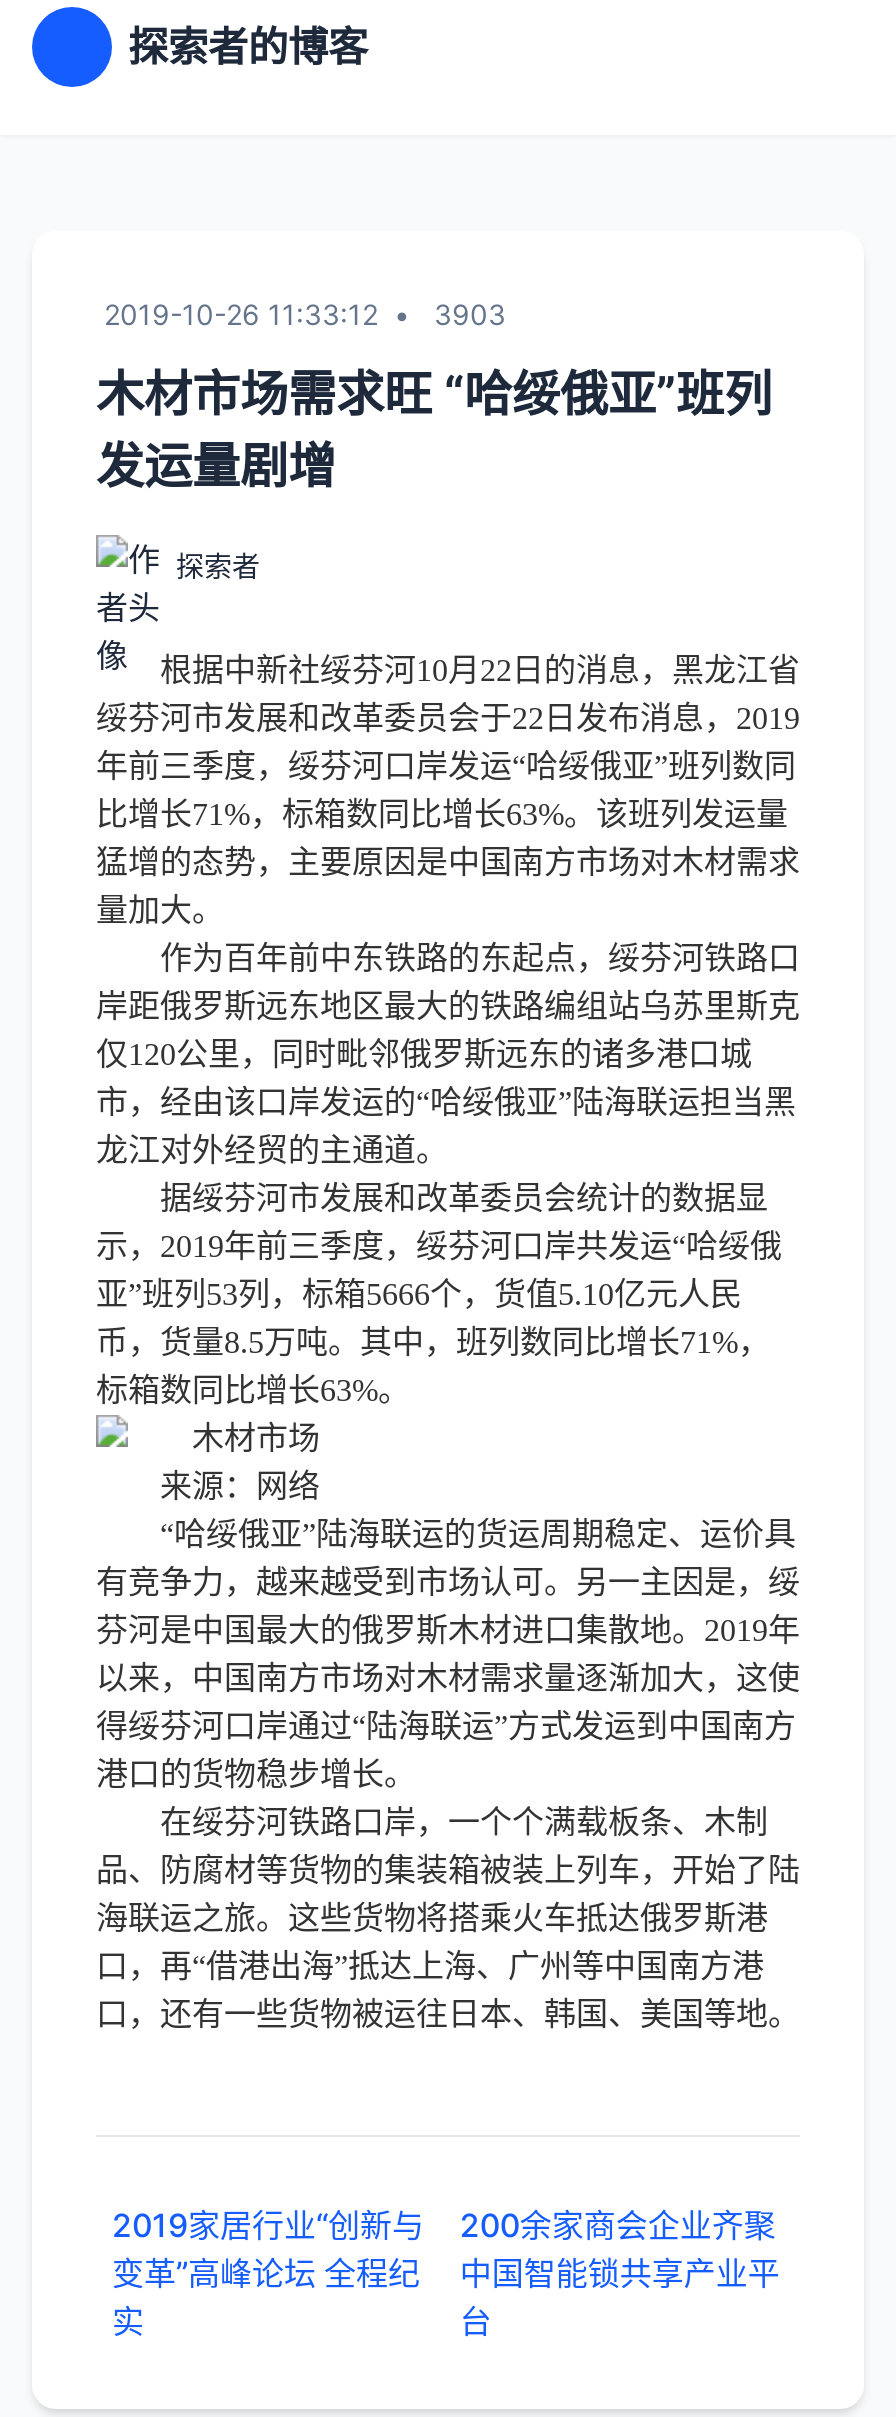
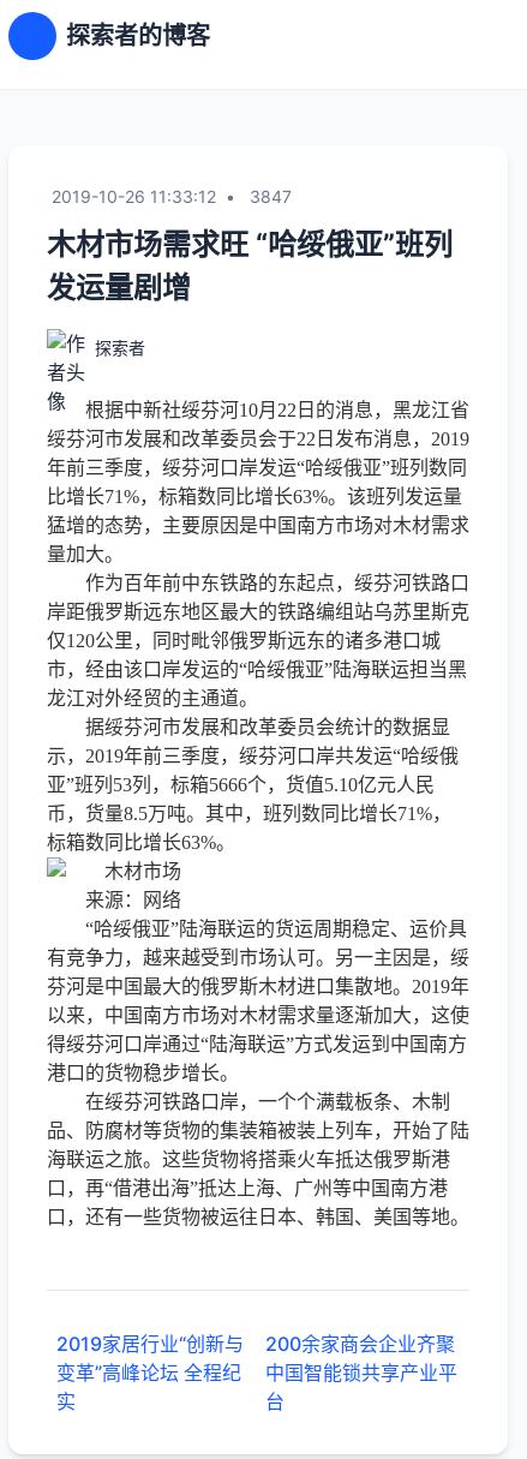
[104,297,506,331] 2019-10-26 11:33:12 • 3903 -> [52,186,292,207] 2019-10-26 11:33:12 • 3847

